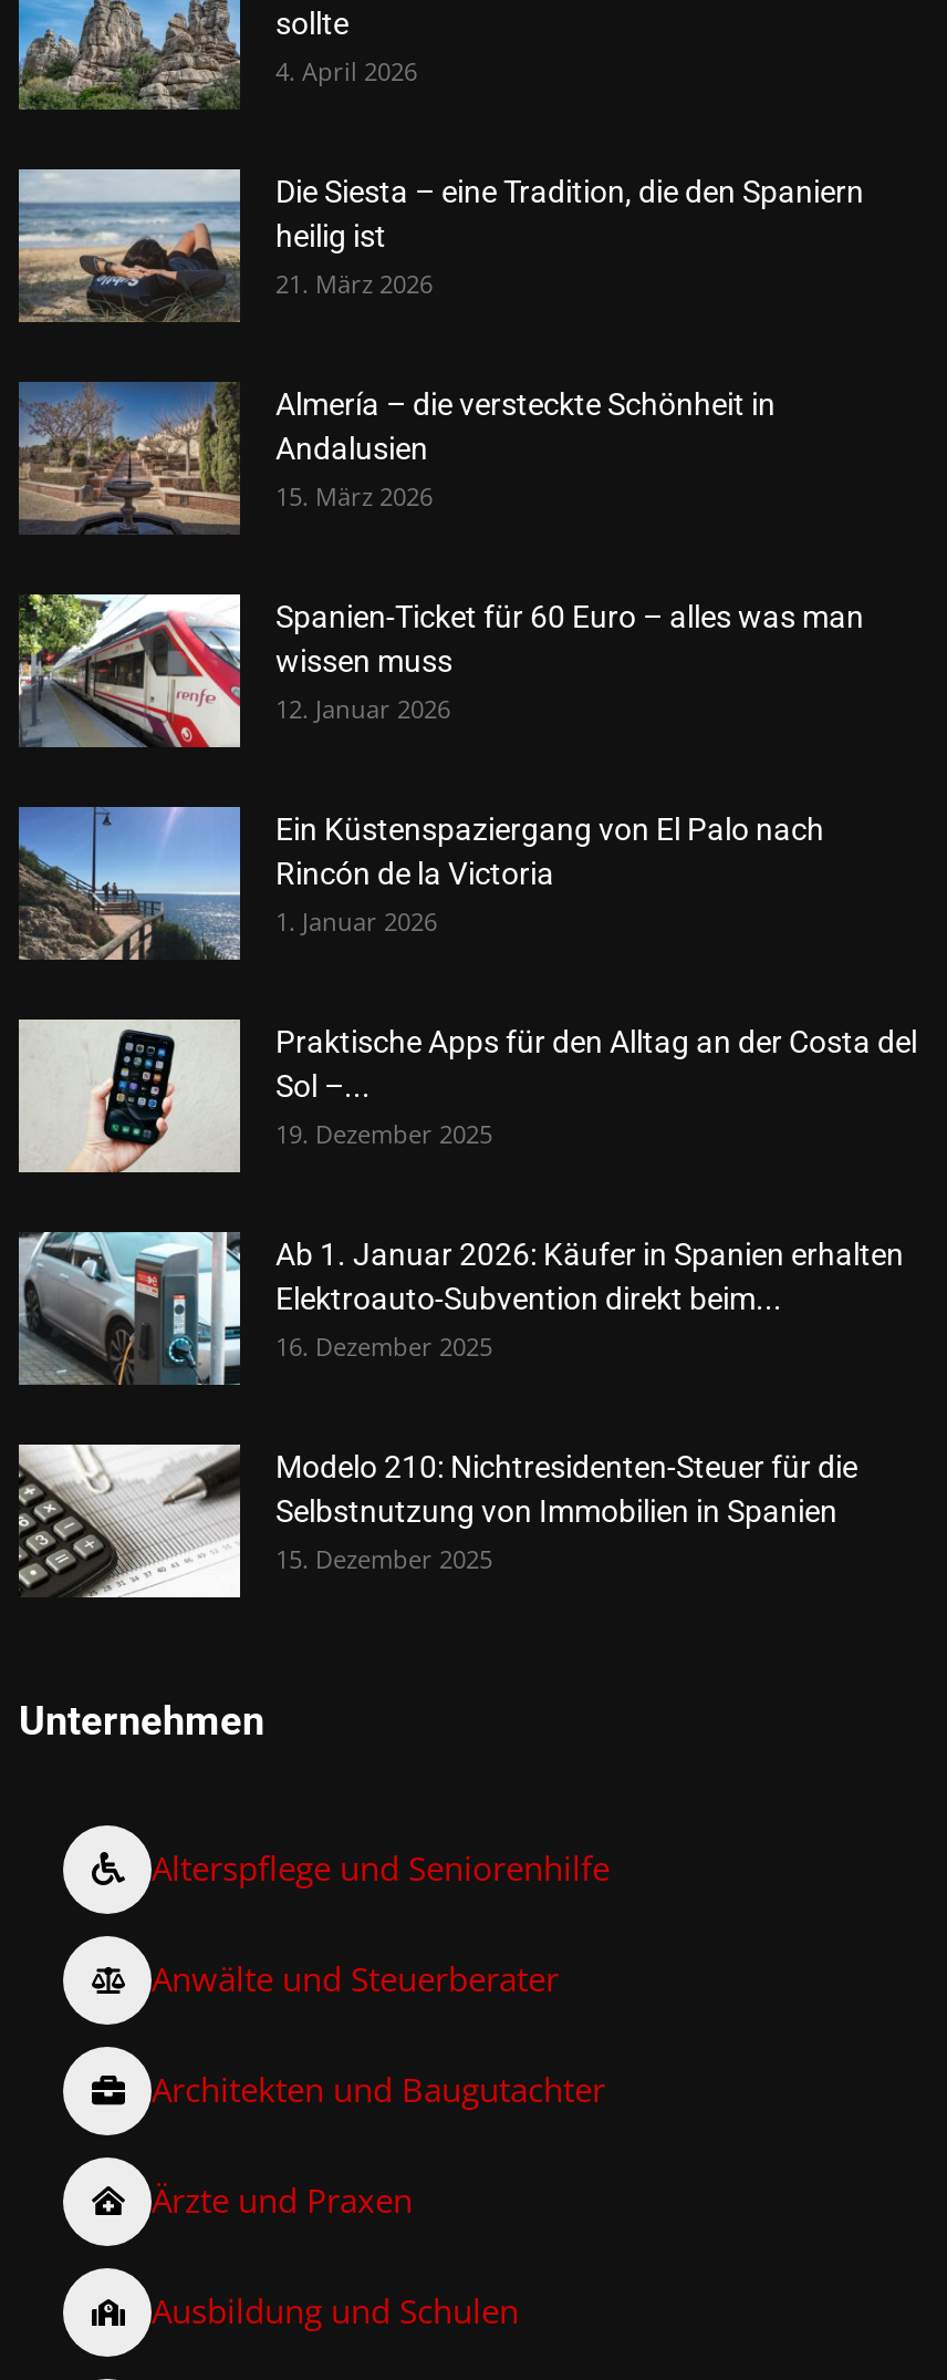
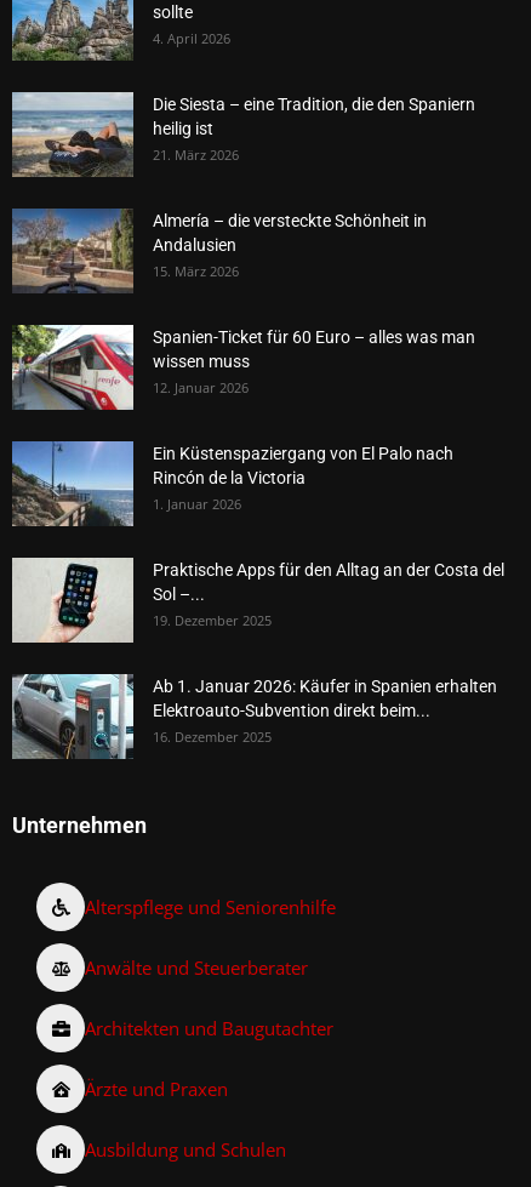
[19,1441,857,1601] [image] | Modelo 210: Nichtresidenten-Steuer für die | Selbstnutzung von Immobilien in Spanien | 15. Dezember 2025 -> none

